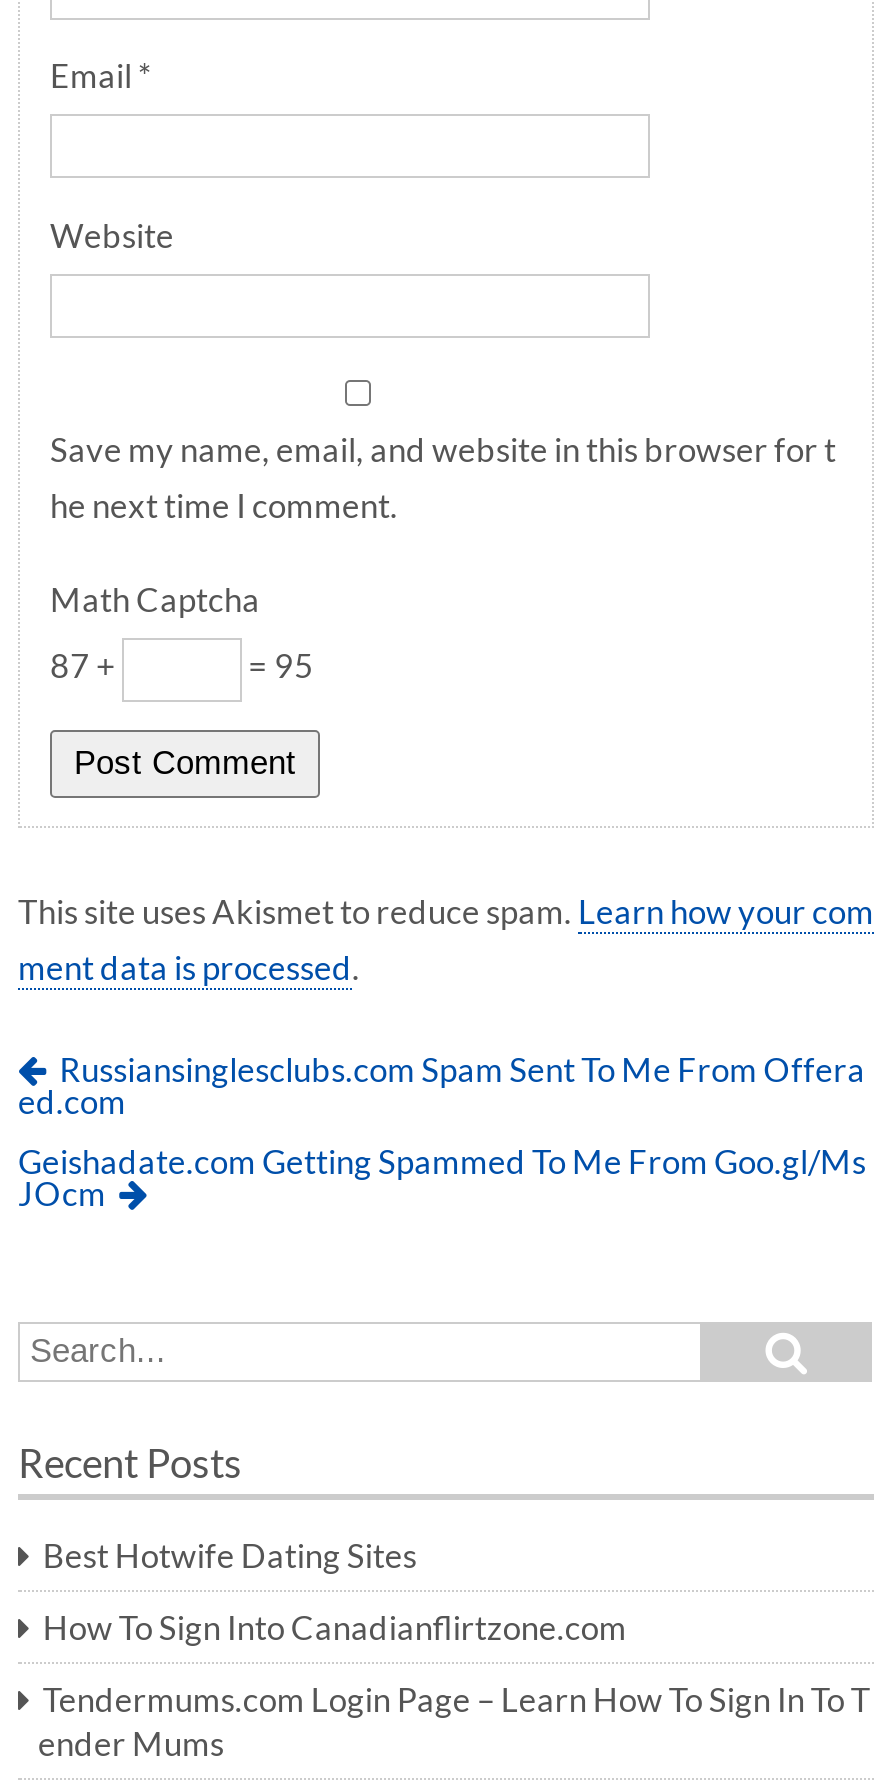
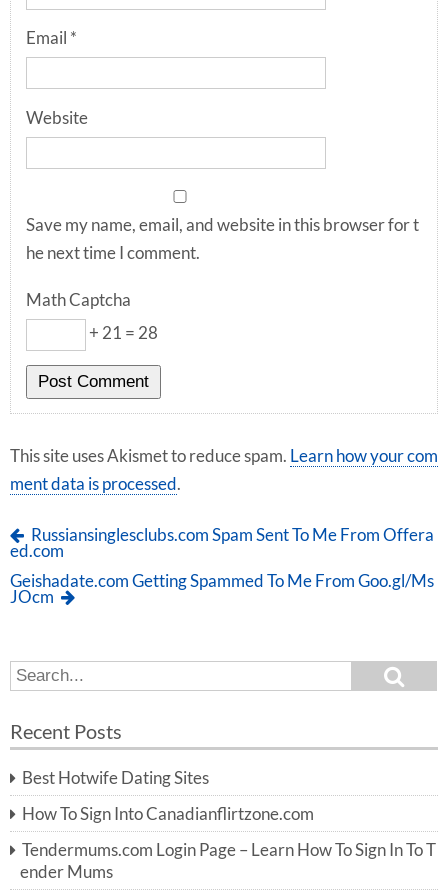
[50,646,314,686] 87 + | = 95 -> [86,323,158,343] + 21 = 28

